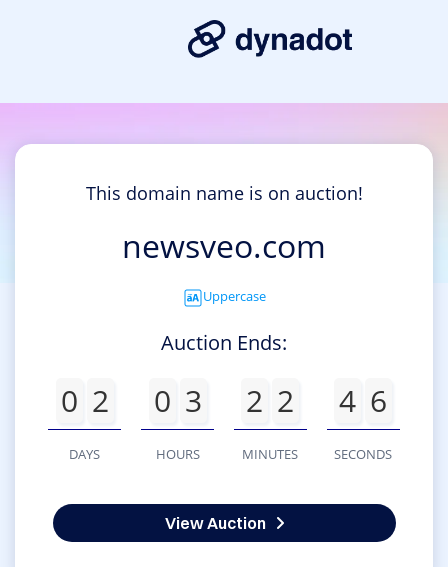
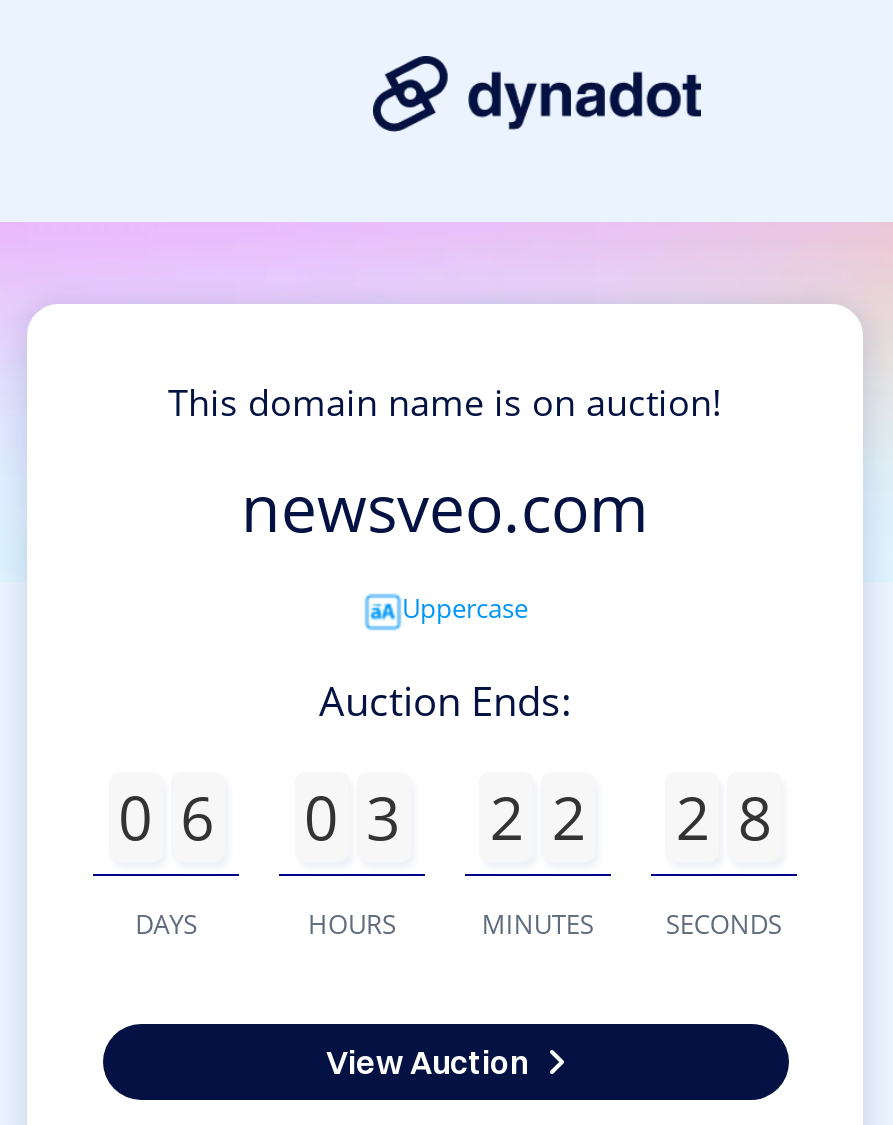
[61,380,109,421] 0 2 -> [118,776,214,858] 0 6
[339,380,387,421] 4 6 -> [676,776,772,858] 2 8

